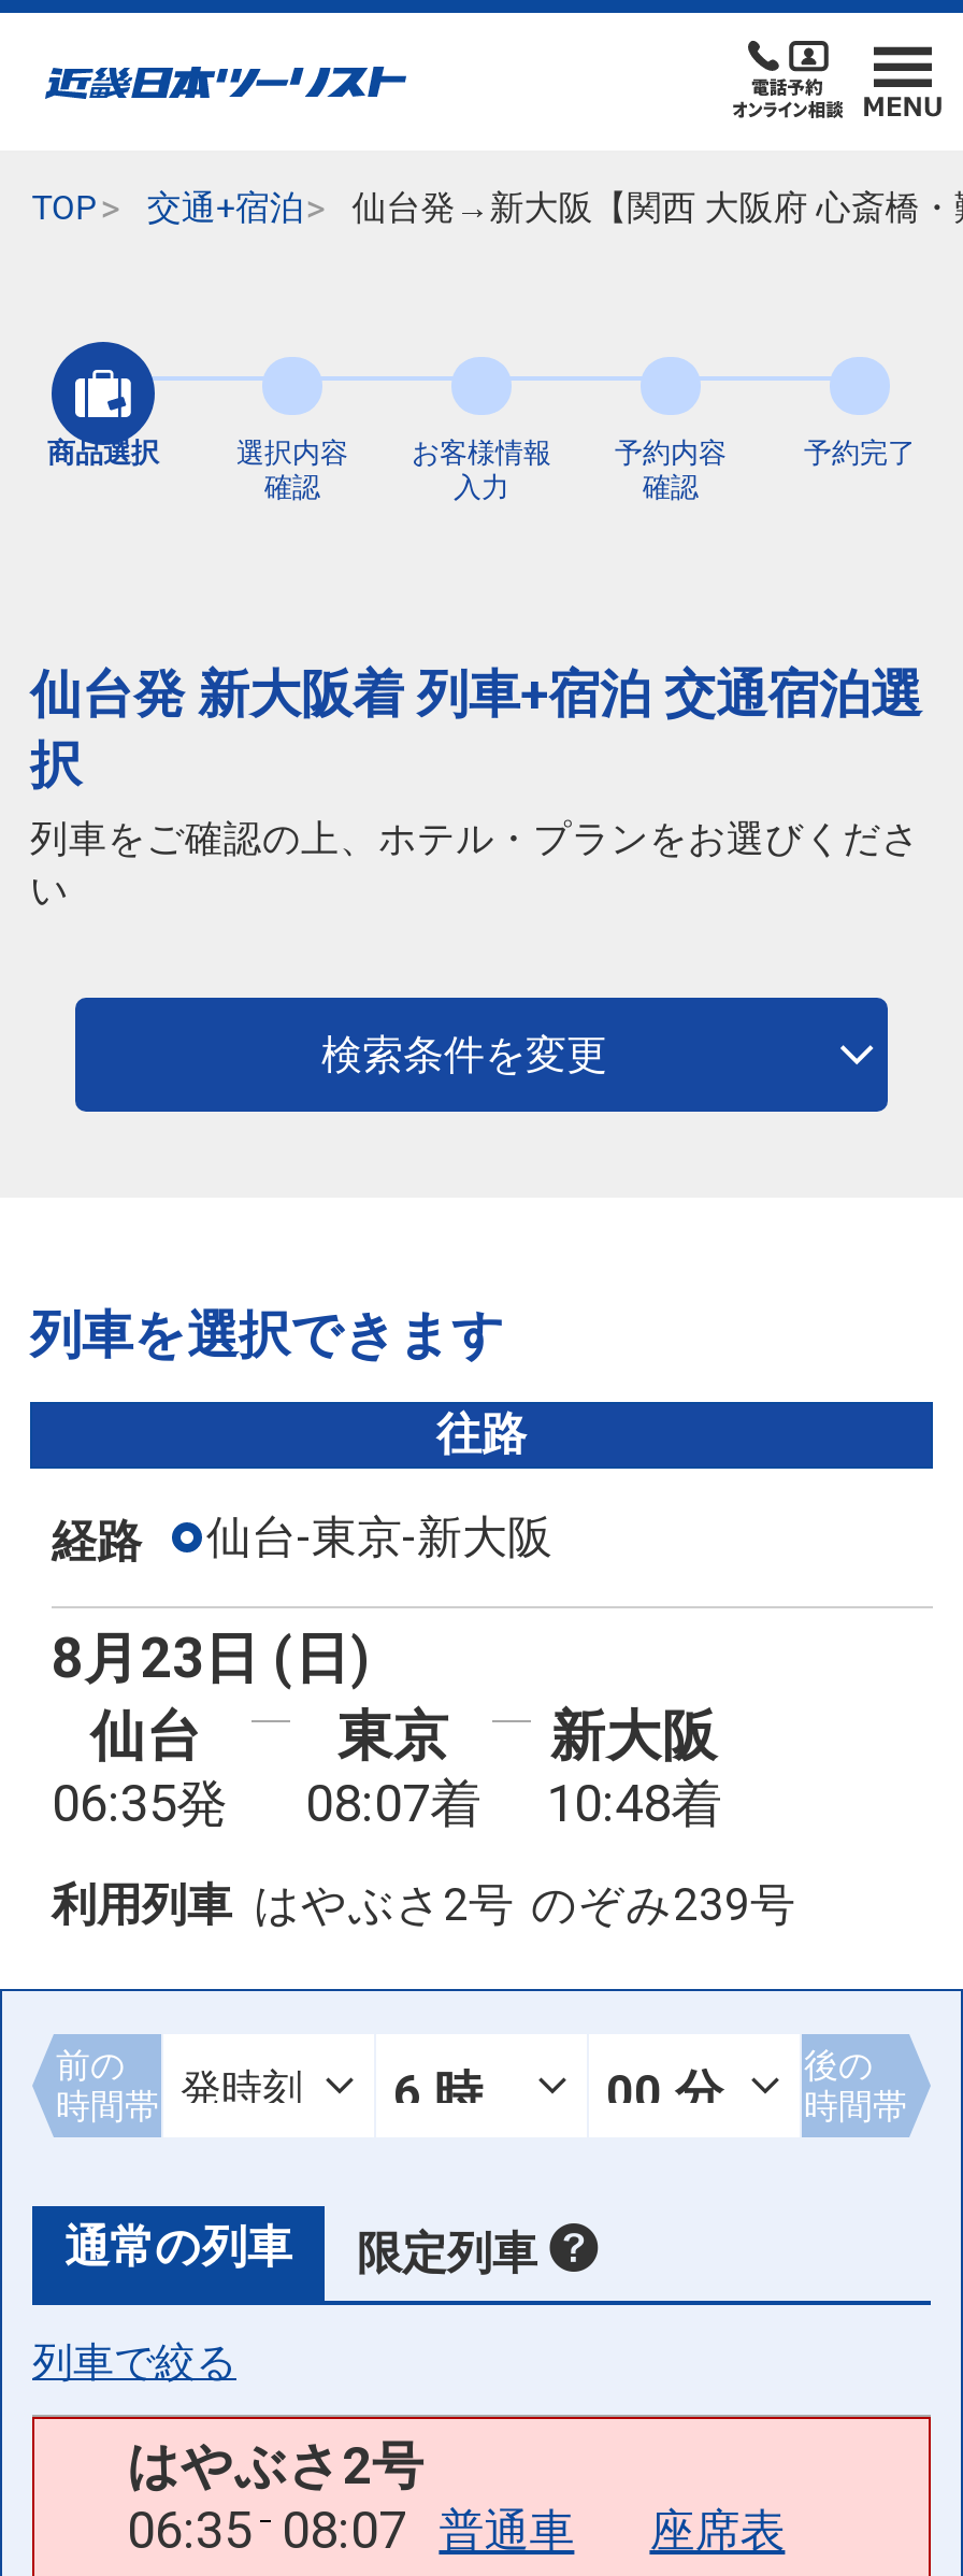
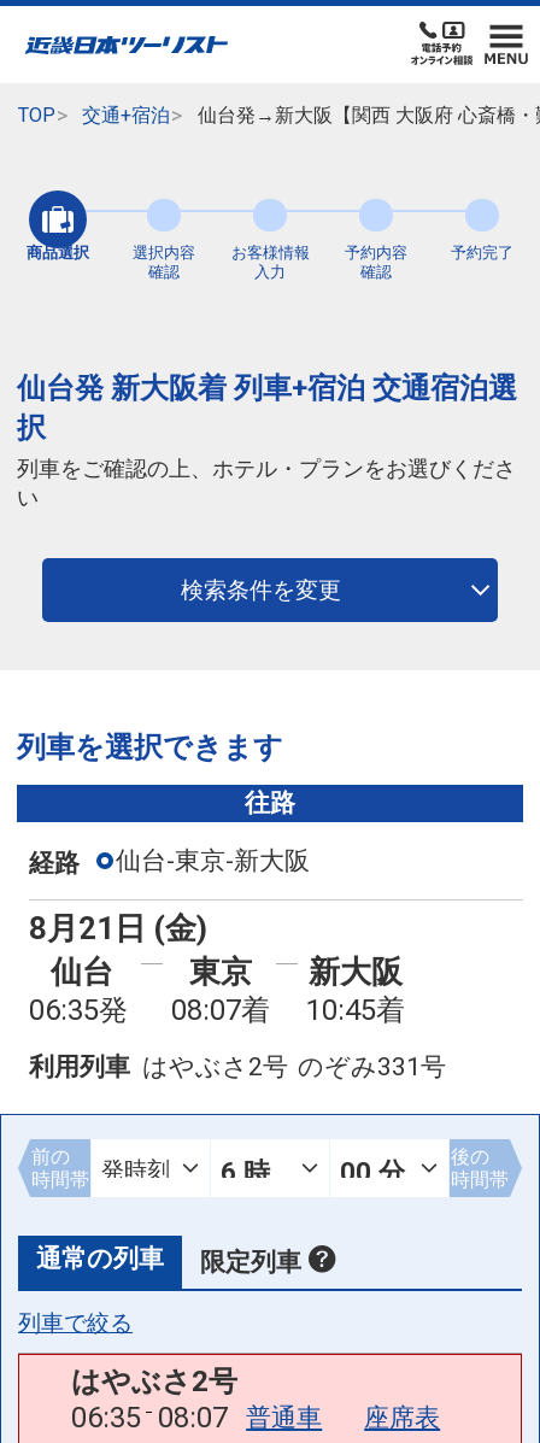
[52,1626,370,1691] 8月23日 (日) -> [29,911,207,947] 8月21日 (金)
[52,1775,722,1835] 06:35発 08:07着 10:48着 -> [29,994,405,1028] 06:35発 08:07着 10:45着
[52,1880,795,1932] 利用列車 はやぶさ2号 のぞみ239号 -> [29,1053,446,1082] 利用列車 はやぶさ2号 のぞみ331号

